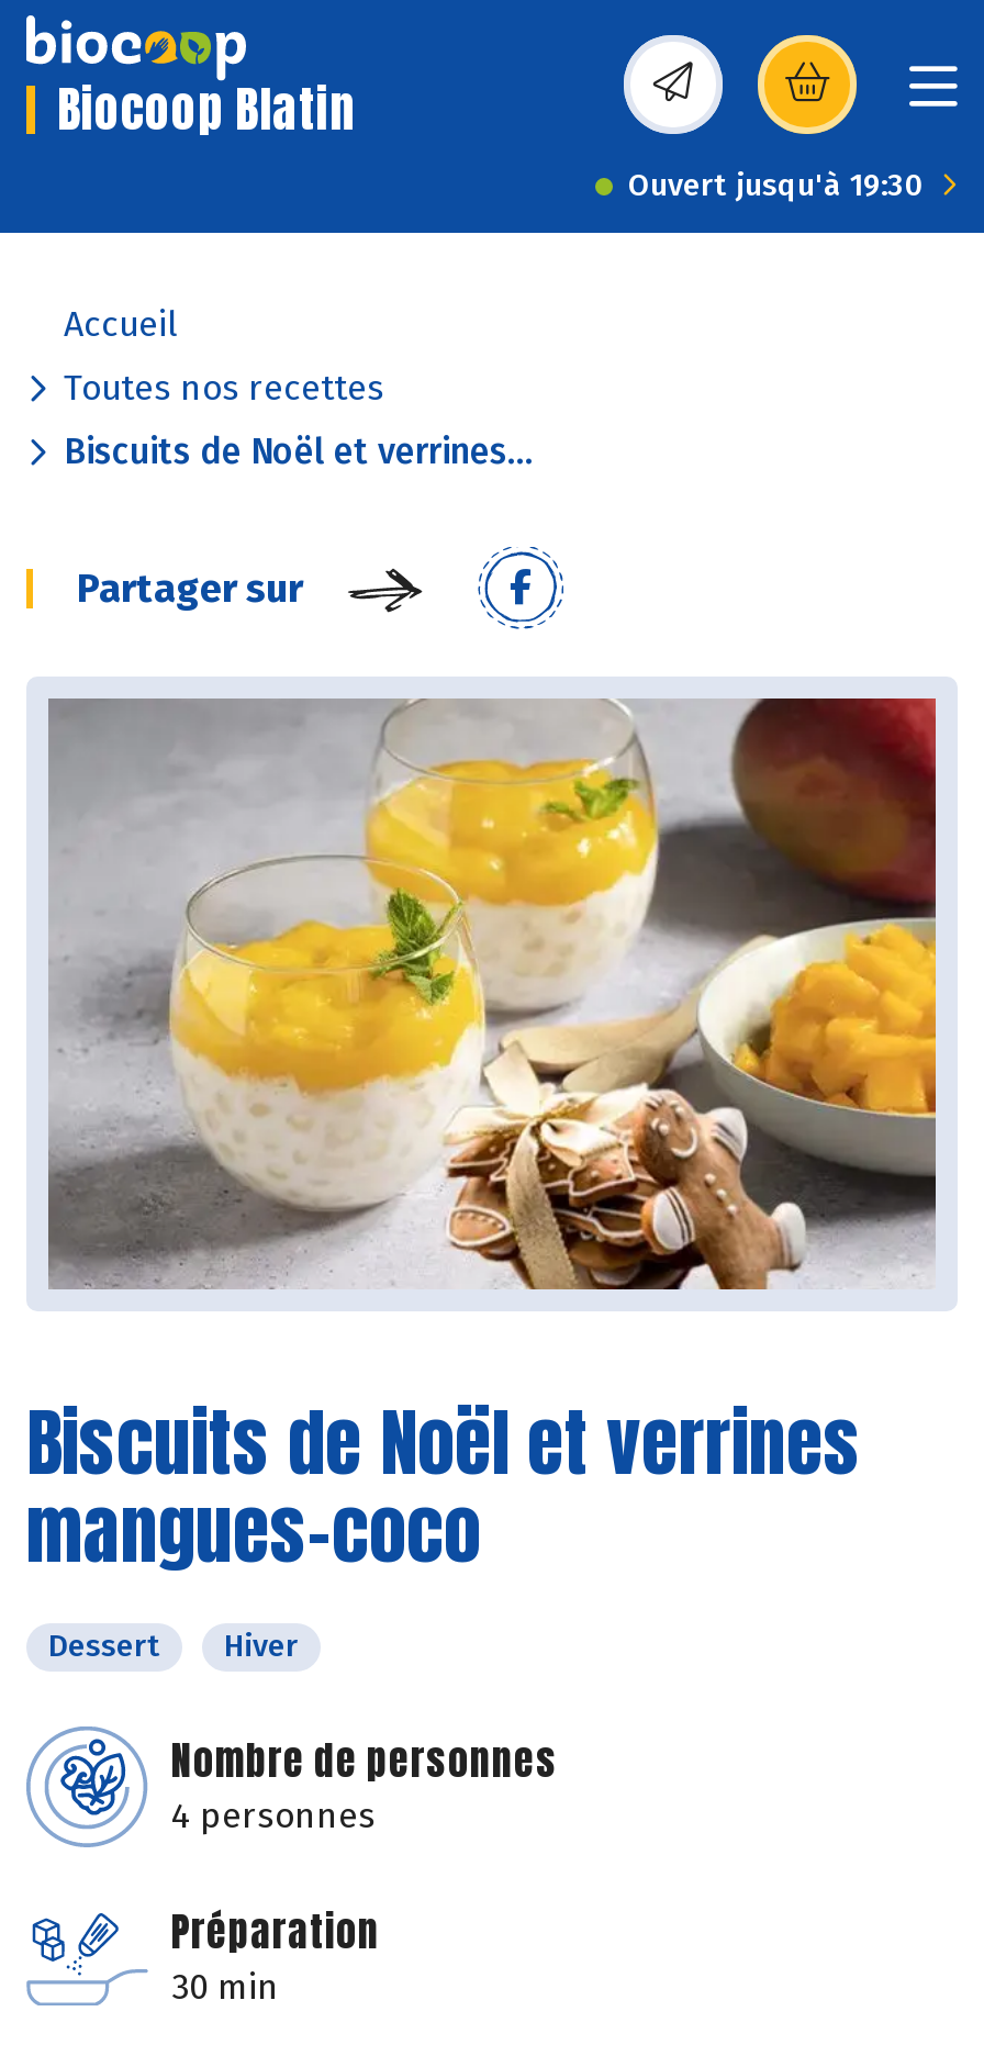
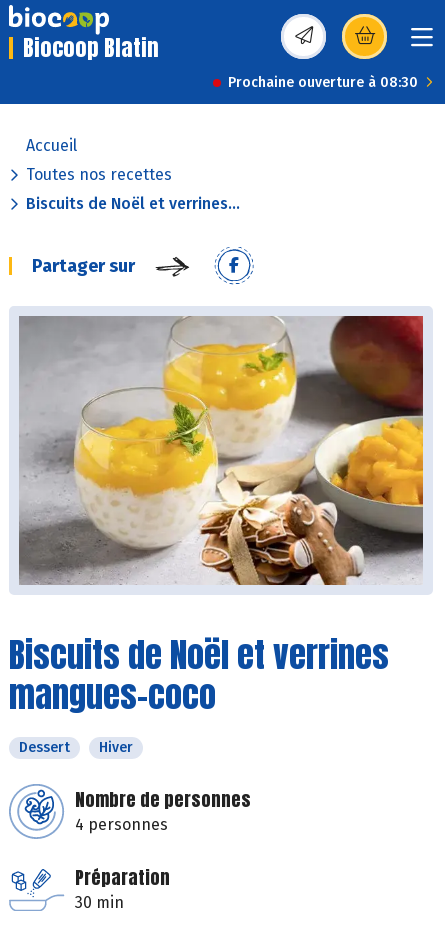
[628,167,925,204] Ouvert jusqu'à 19:30 -> [228,74,418,91] Prochaine ouverture à 08:30

